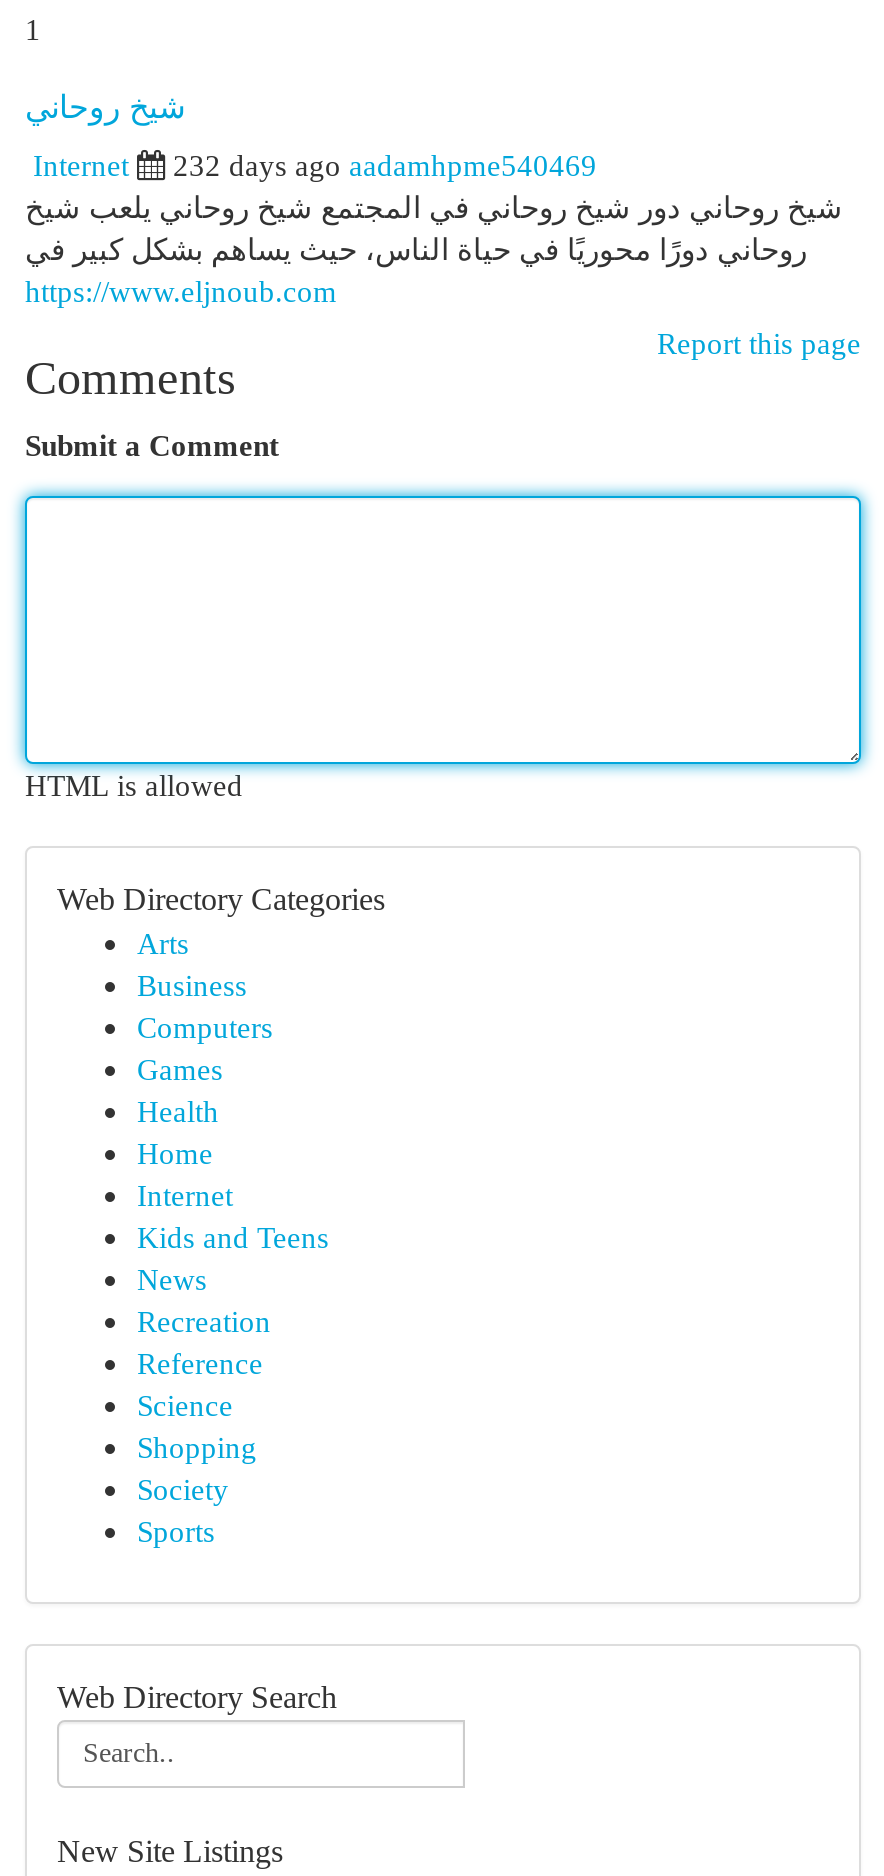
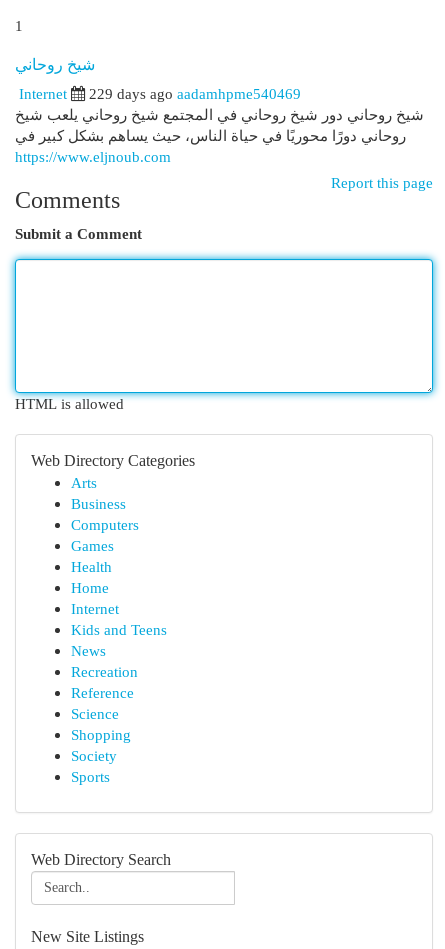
[173,148,597,182] 232 days ago aadamhpme540469 -> [89,85,301,102] 229 days ago aadamhpme540469

